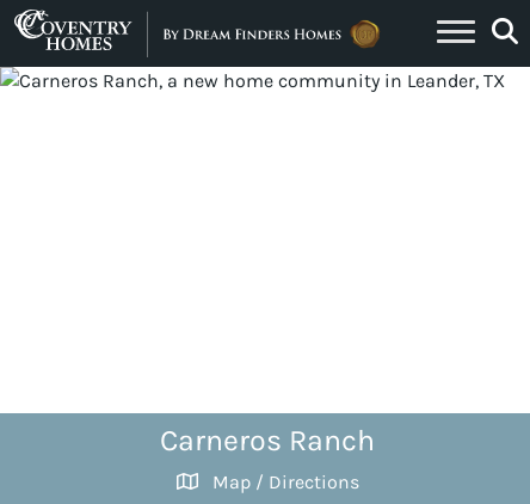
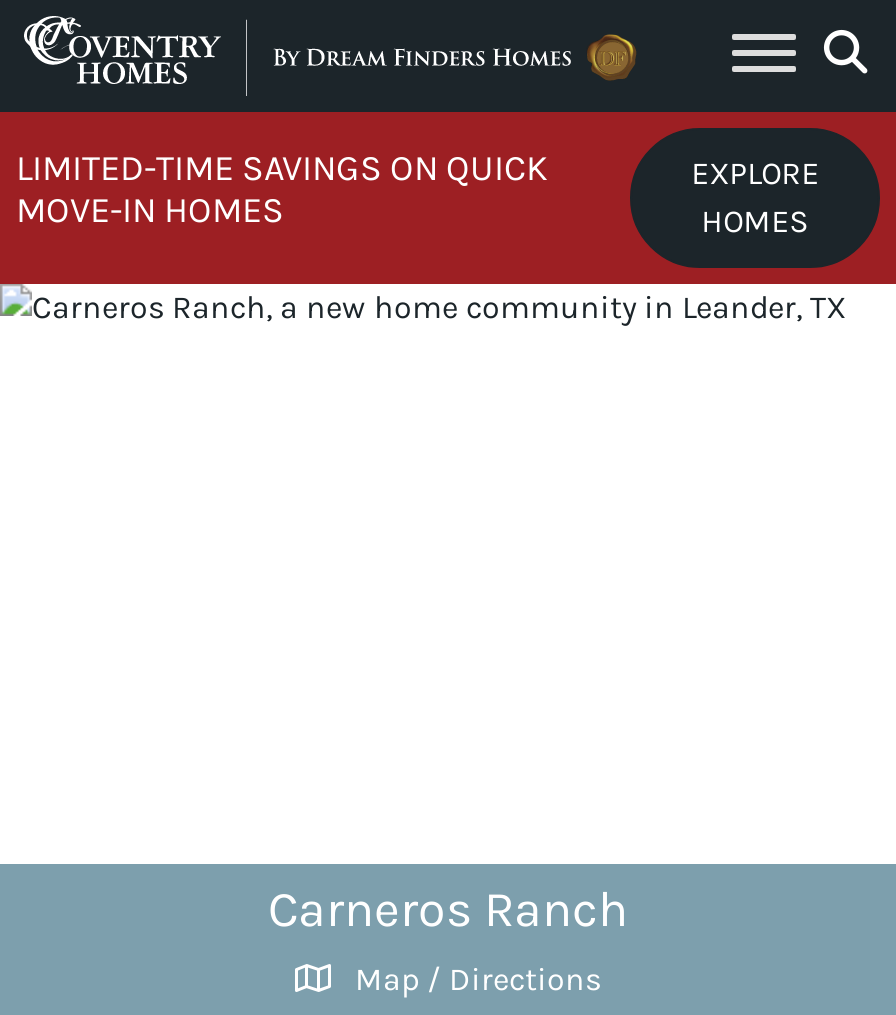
none -> [6,110,890,286] [image] | LIMITED-TIME SAVINGS ON QUICK | MOVE-IN HOMES
none -> [691,154,819,240] EXPLORE | HOMES

